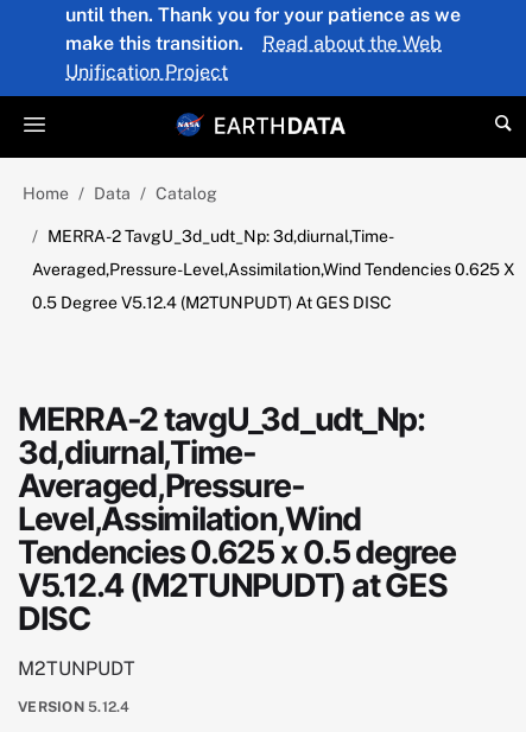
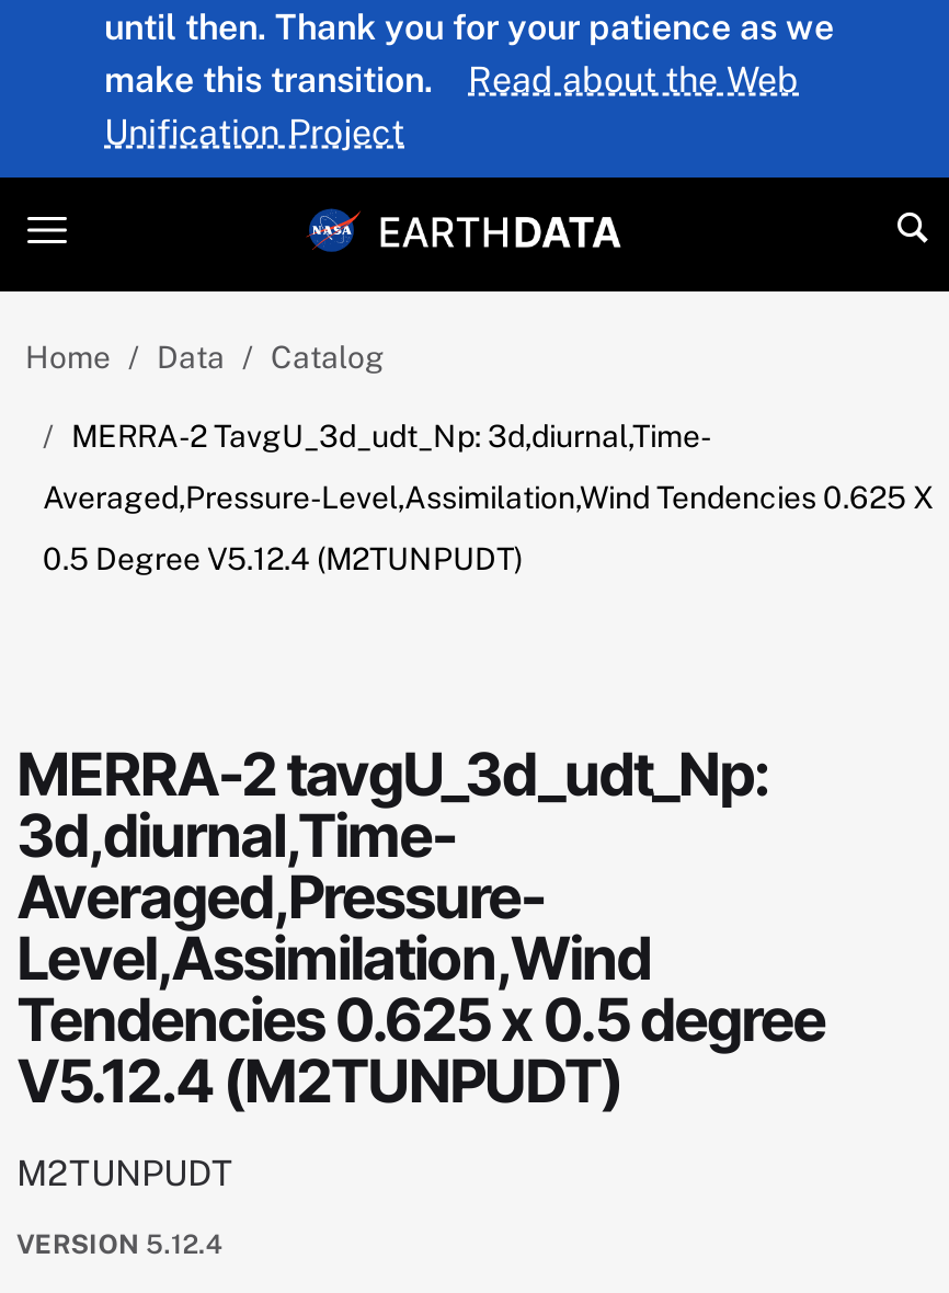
[32,294,392,312] 0.5 Degree V5.12.4 (M2TUNPUDT) At GES DISC -> [43,542,523,577] 0.5 Degree V5.12.4 (M2TUNPUDT)
[18,566,447,638] V5.12.4 (M2TUNPUDT) at GES | DISC -> [16,1046,622,1116] V5.12.4 (M2TUNPUDT)

